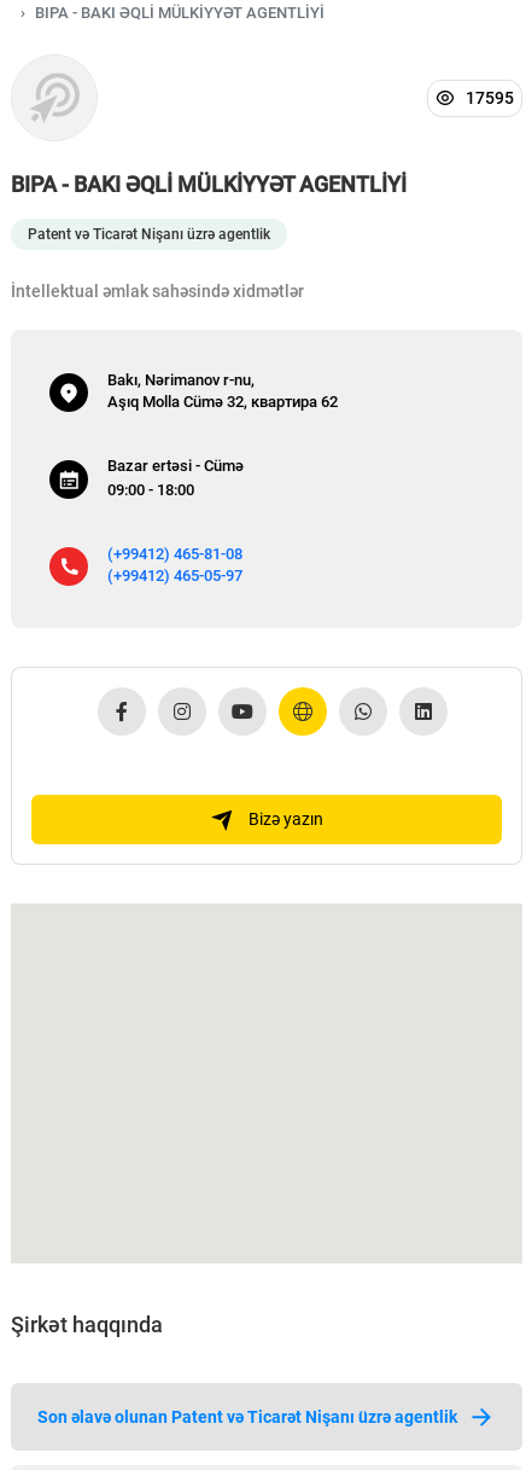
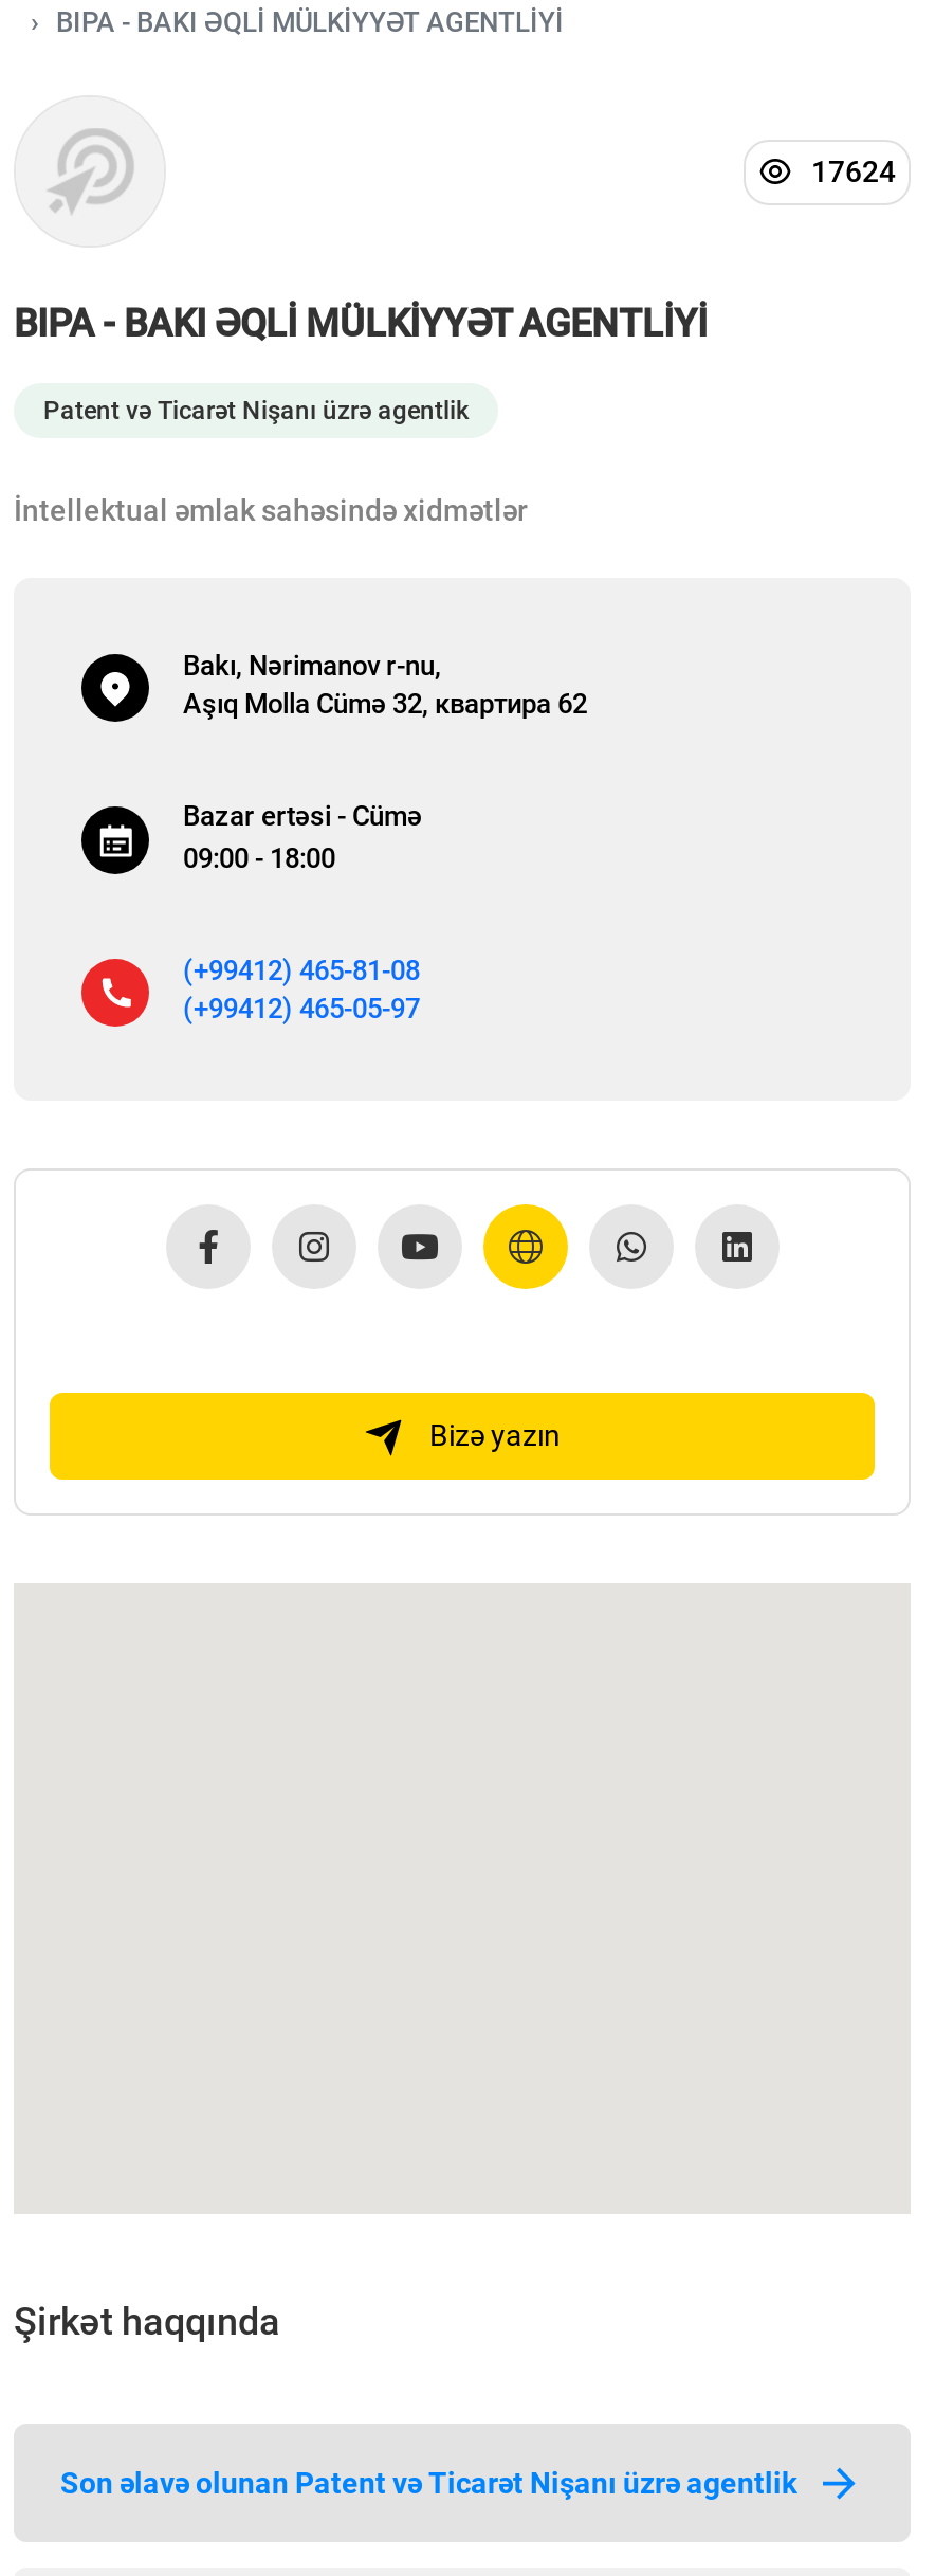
[466,88,514,107] 17595 -> [811,153,896,187] 17624

